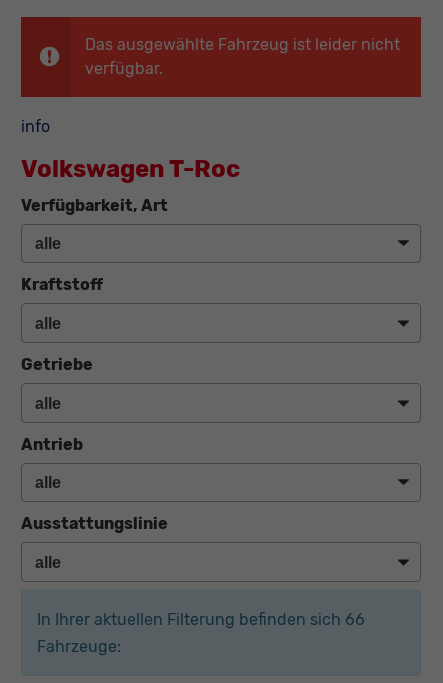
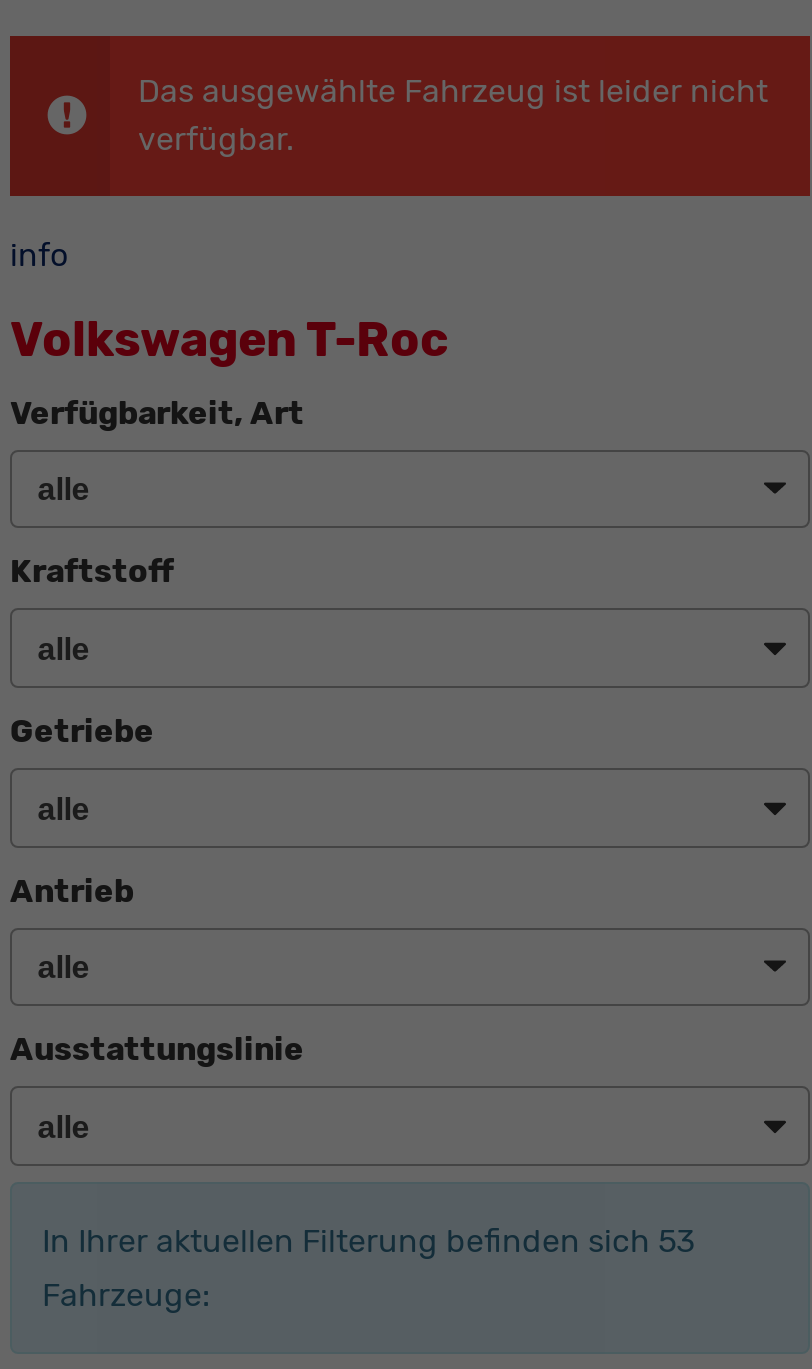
[37,610,365,629] In Ihrer aktuellen Filterung befinden sich 66 -> [42,1222,696,1260] In Ihrer aktuellen Filterung befinden sich 53

